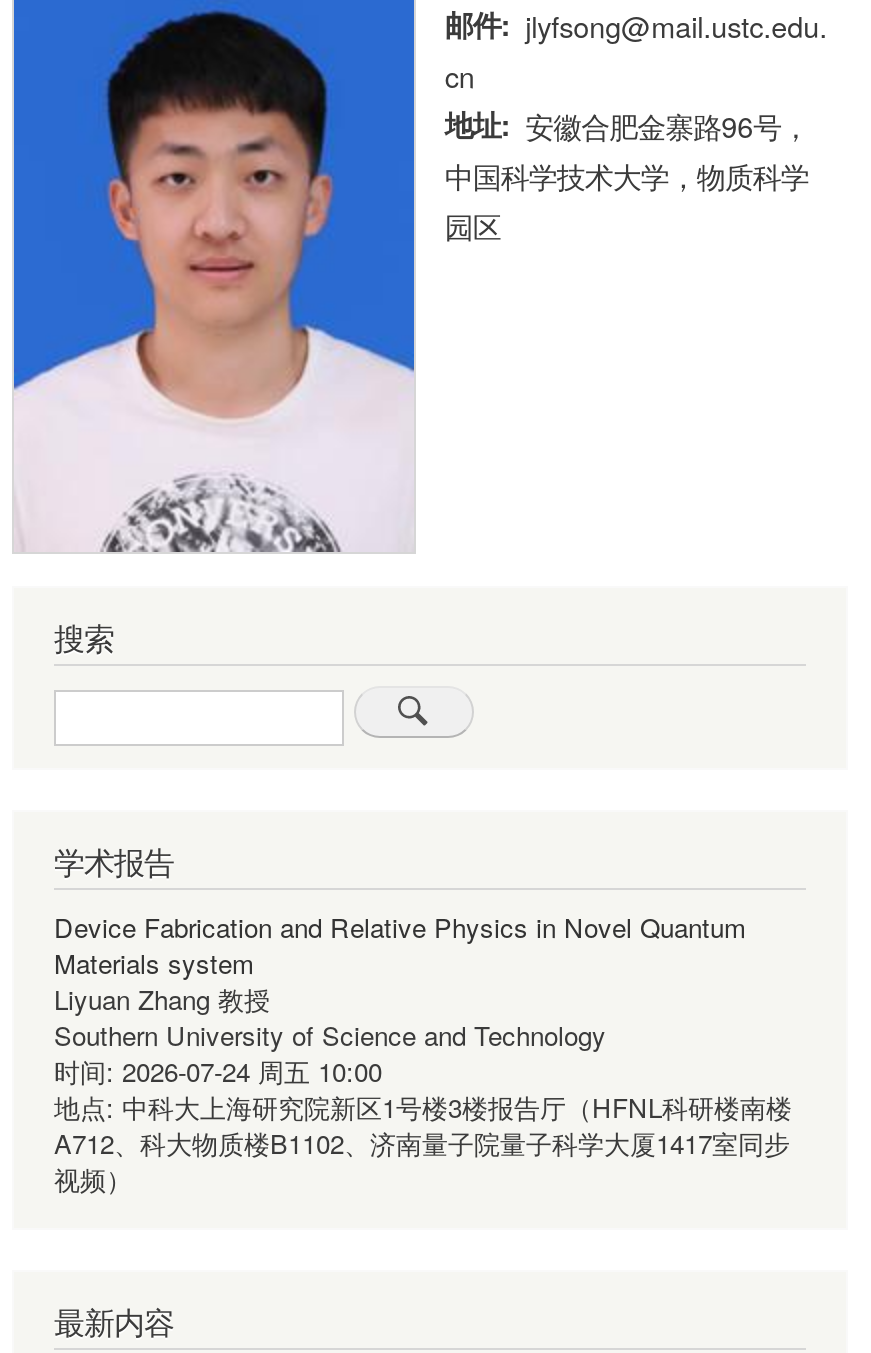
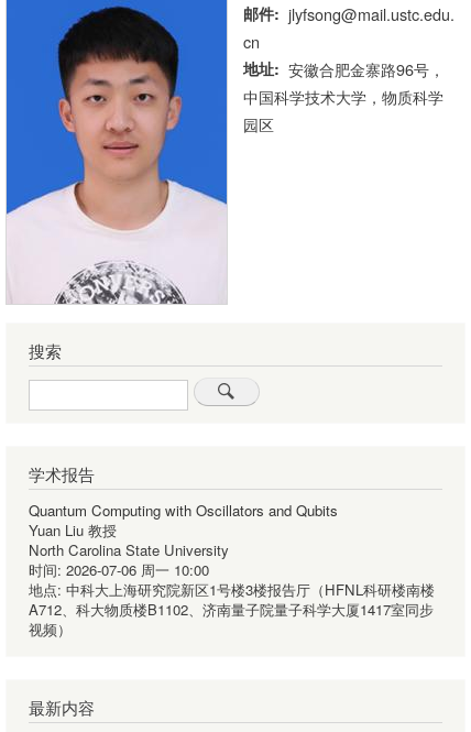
[54,909,746,1091] Device Fabrication and Relative Physics in Novel Quantum | Materials system | Liyuan Zhang 教授 | Southern University of Science and Technology | 时间: 2026-07-24 周五 10:00 -> [29,500,338,581] Quantum Computing with Oscillators and Qubits | Yuan Liu 教授 | North Carolina State University | 时间: 2026-07-06 周一 10:00

